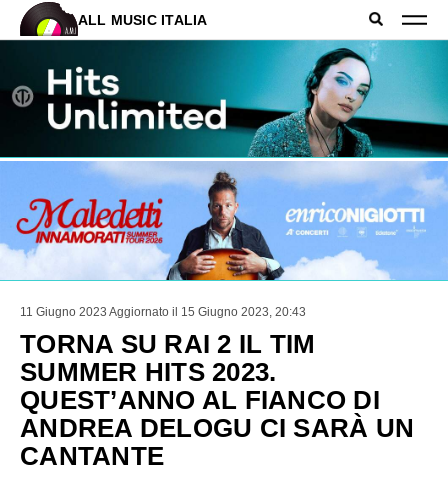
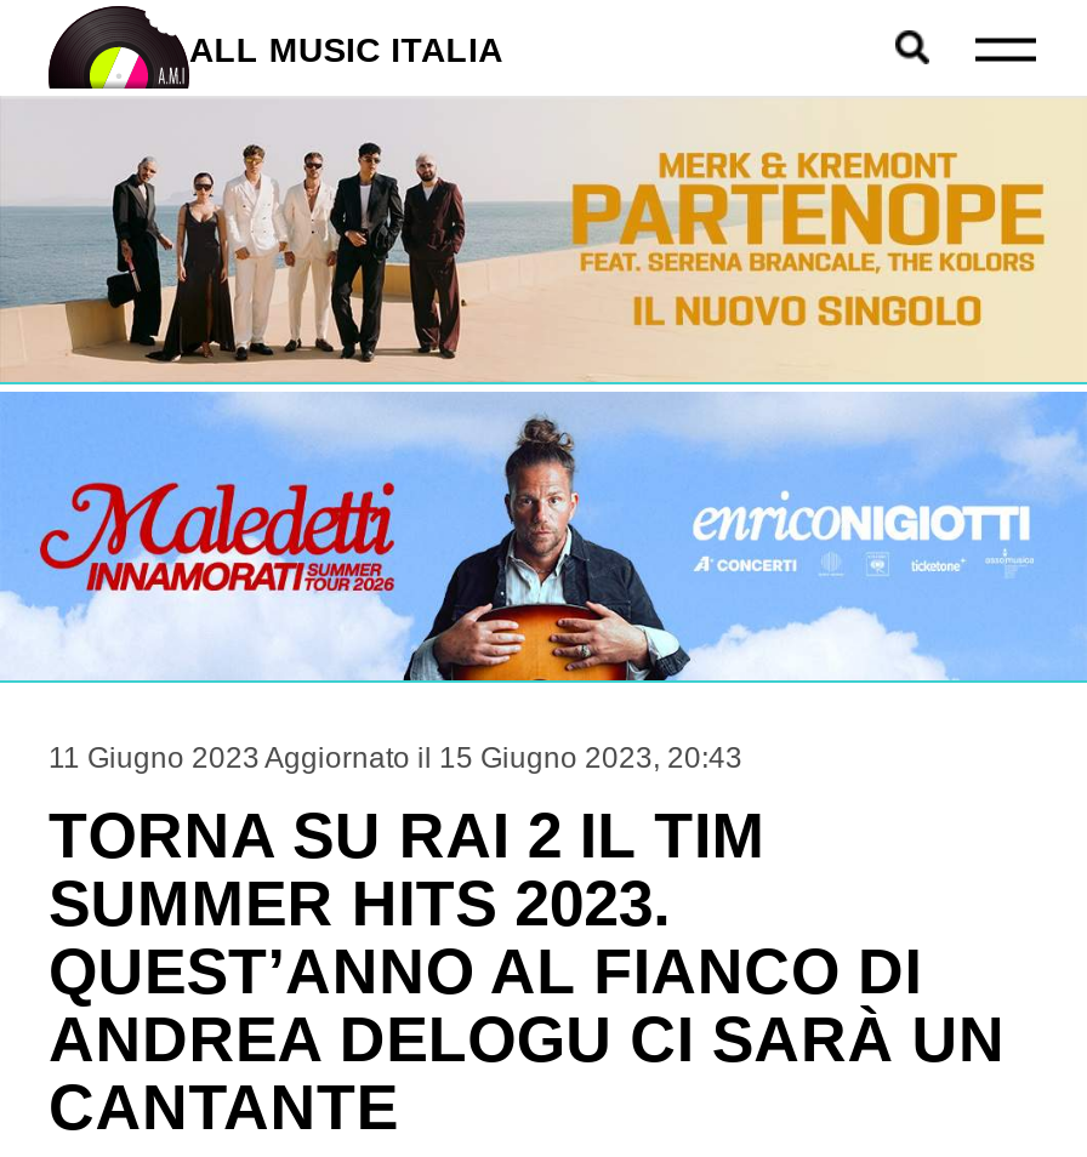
[3,39,445,158] [image] -> [7,98,1080,382] [image]

